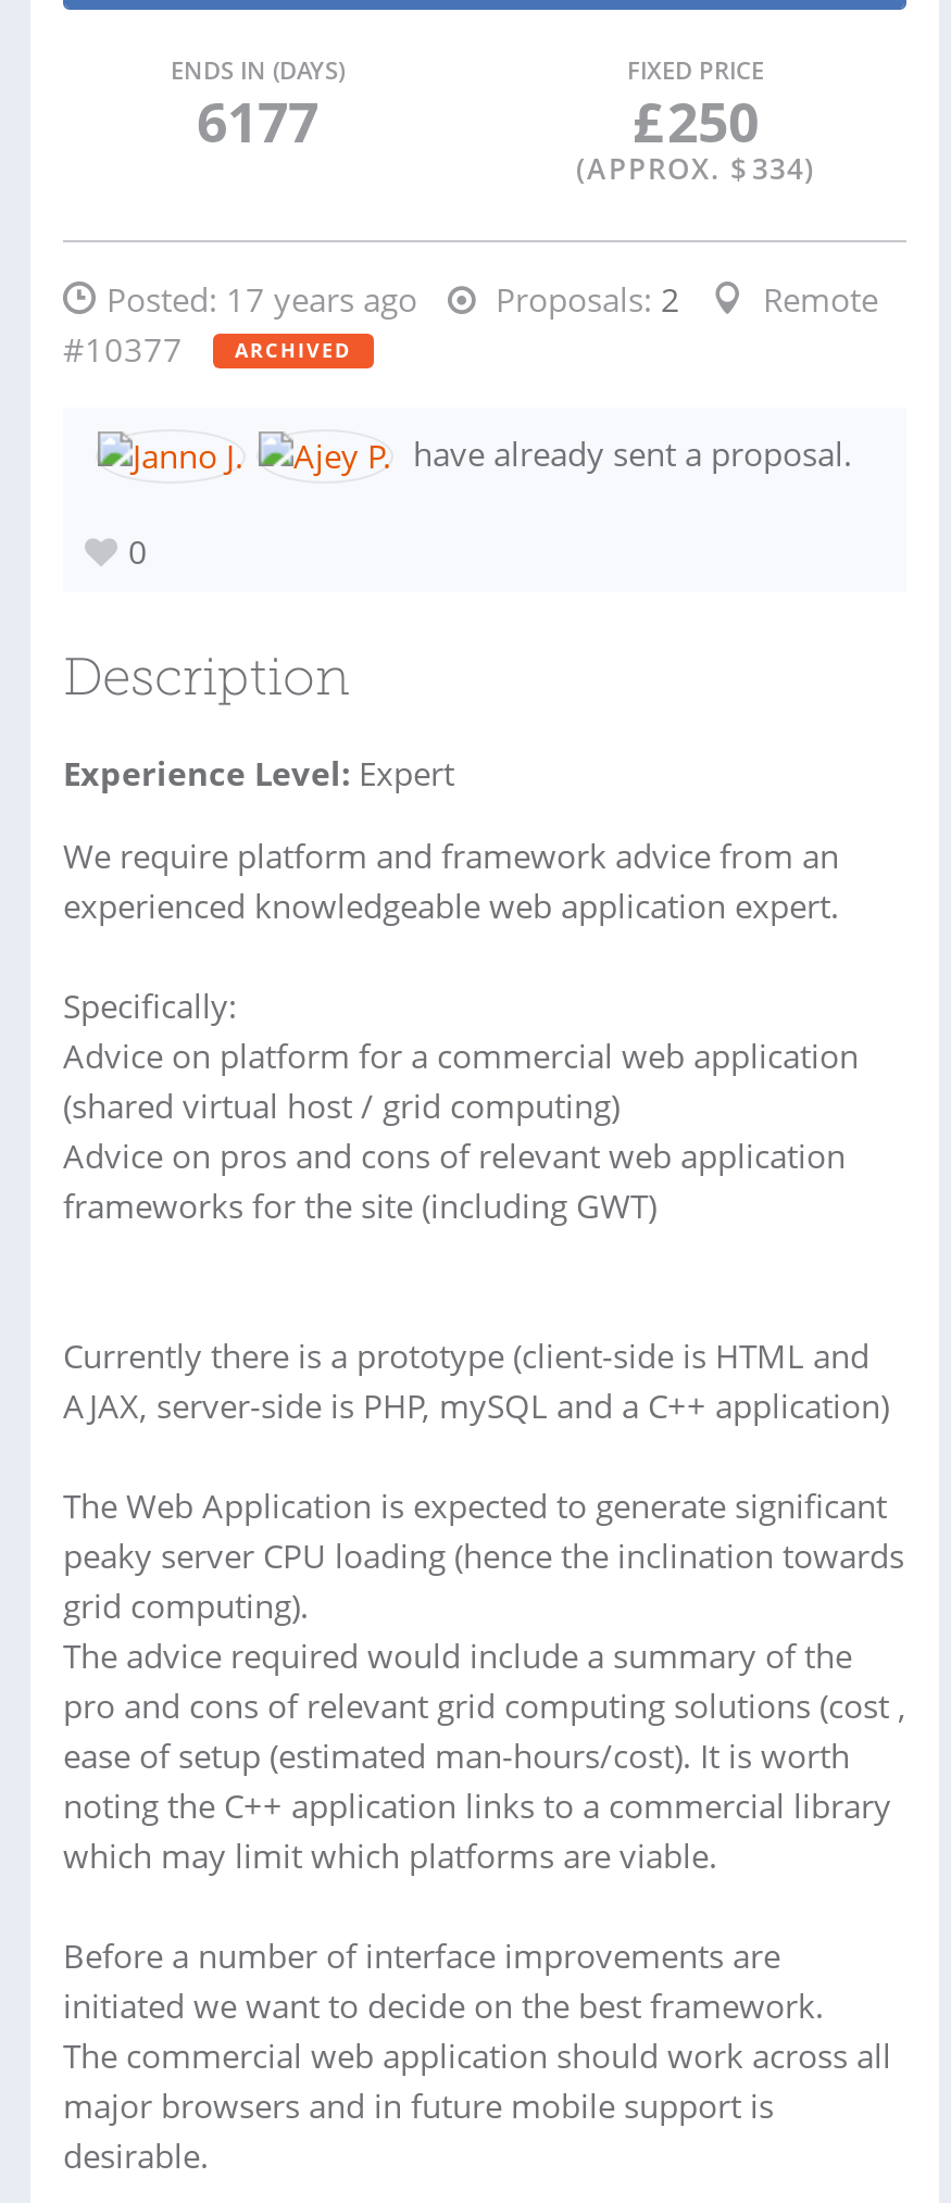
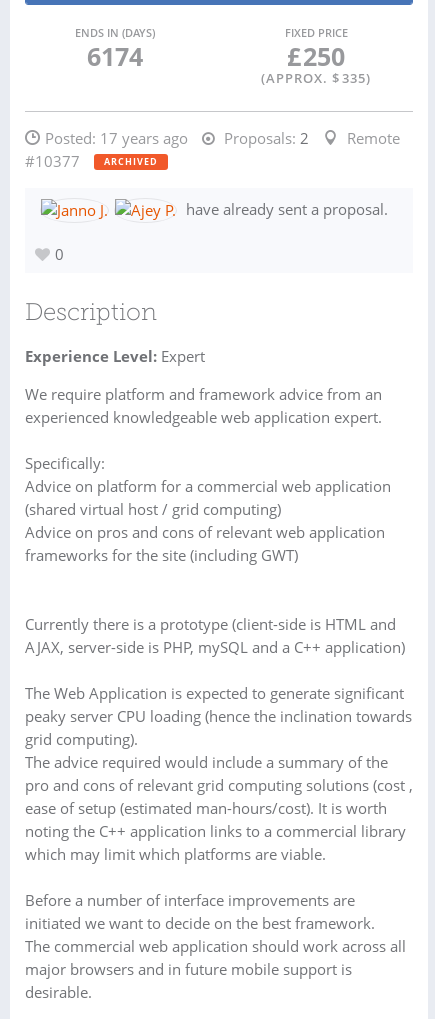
[197,84,318,158] 6177 -> [86,39,142,73] 6174
[576,149,815,188] (APPROX. $ 334) -> [261,69,371,87] (APPROX. $ 335)

